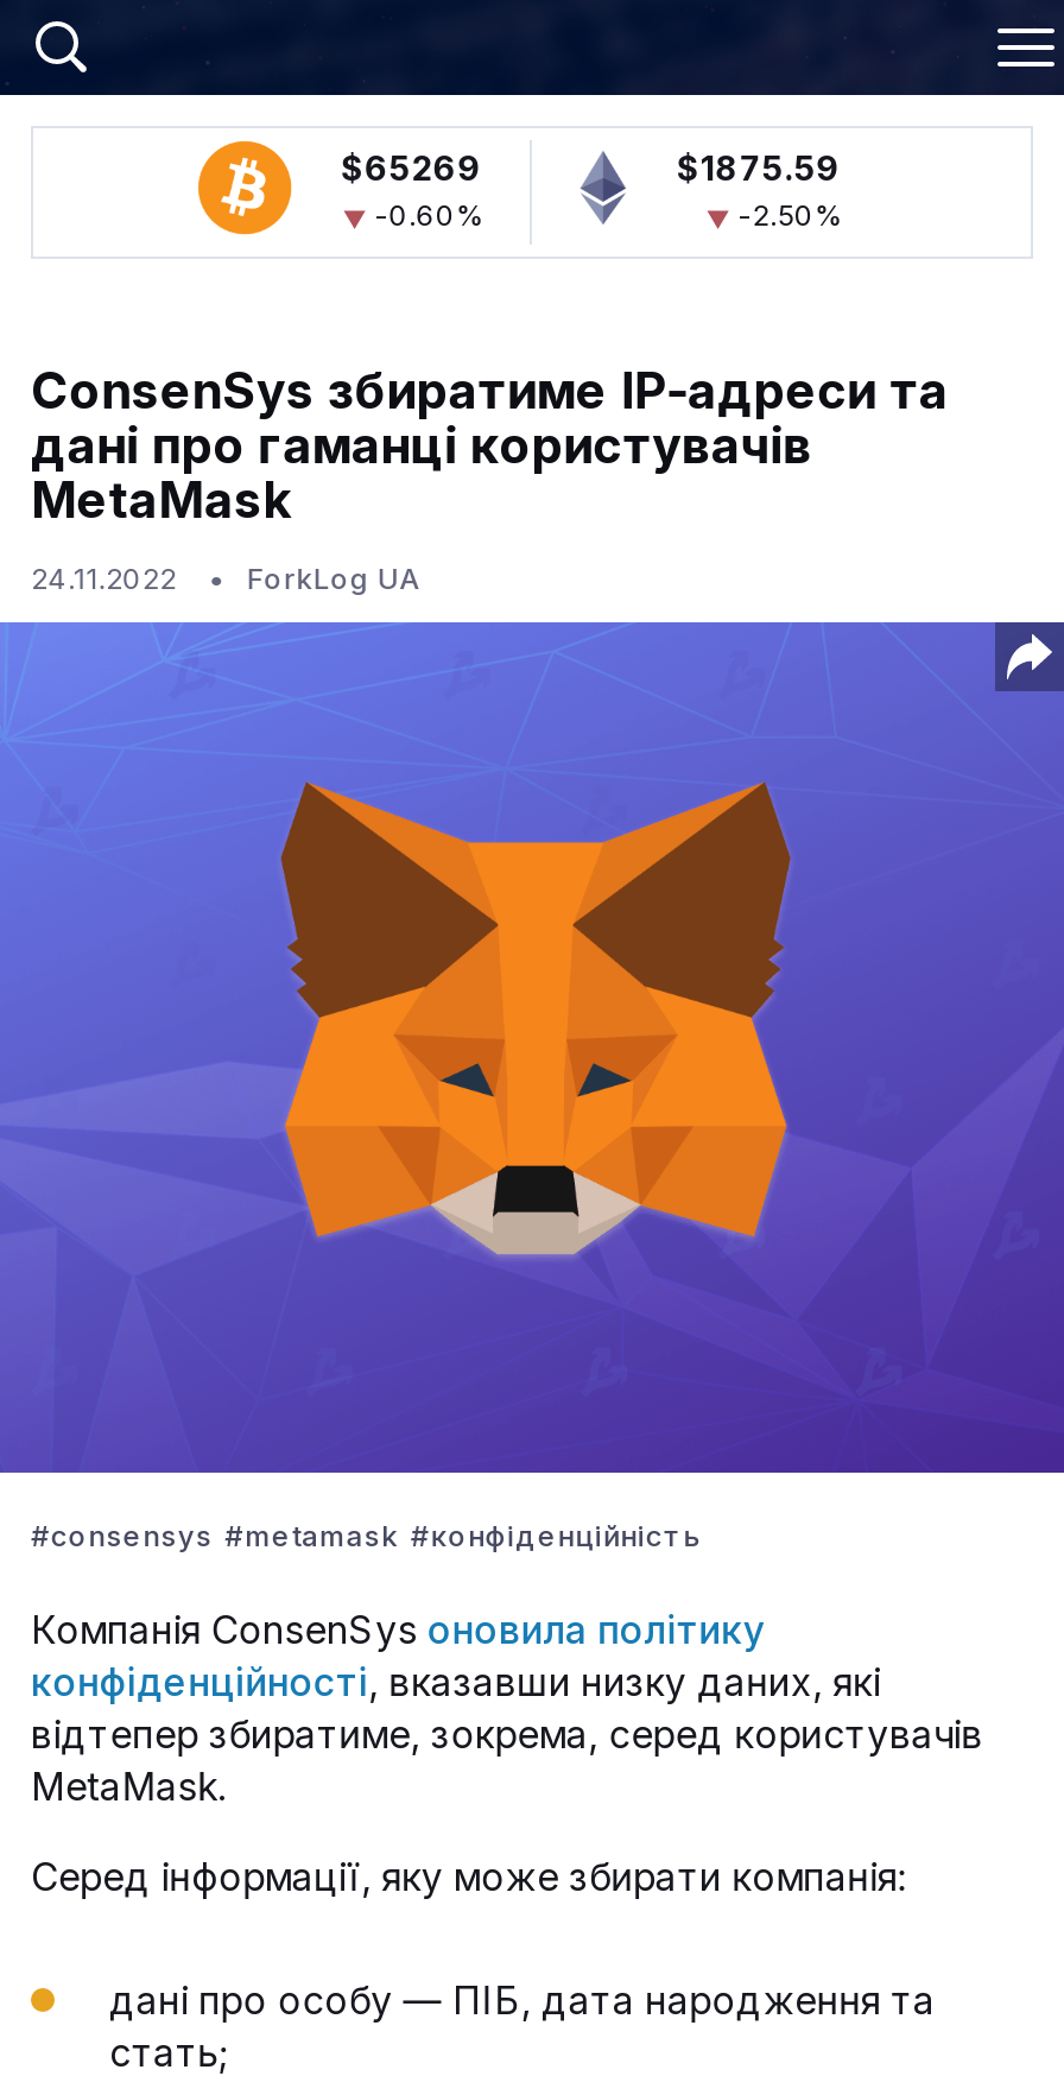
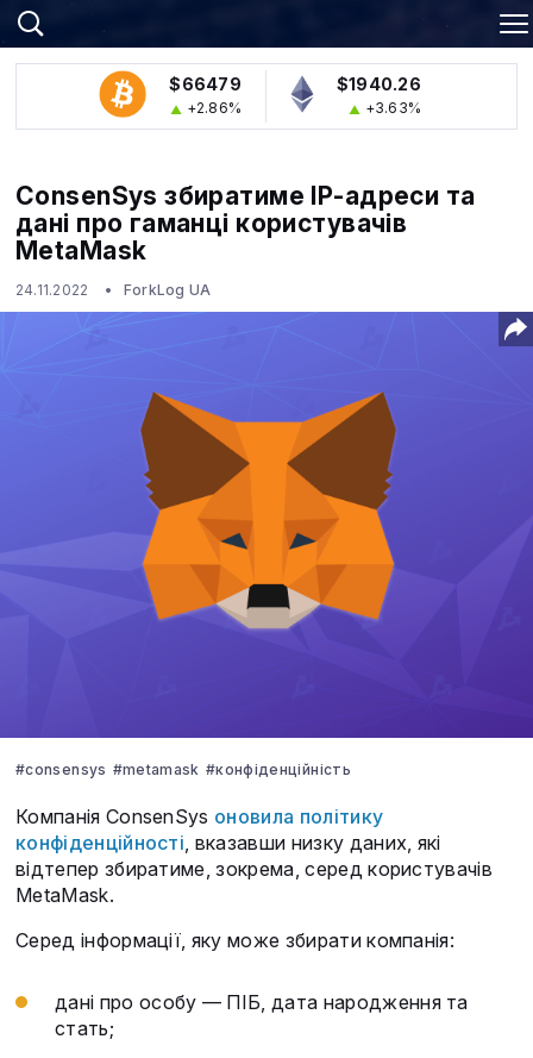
[340,148,482,188] $65269 -> [169,74,242,94] $66479
[676,148,841,188] $1875.59 -> [336,74,421,94] $1940.26
[374,197,482,233] -0.60% -> [186,99,242,117] +2.86%
[737,197,841,233] -2.50% -> [365,99,421,117] +3.63%

